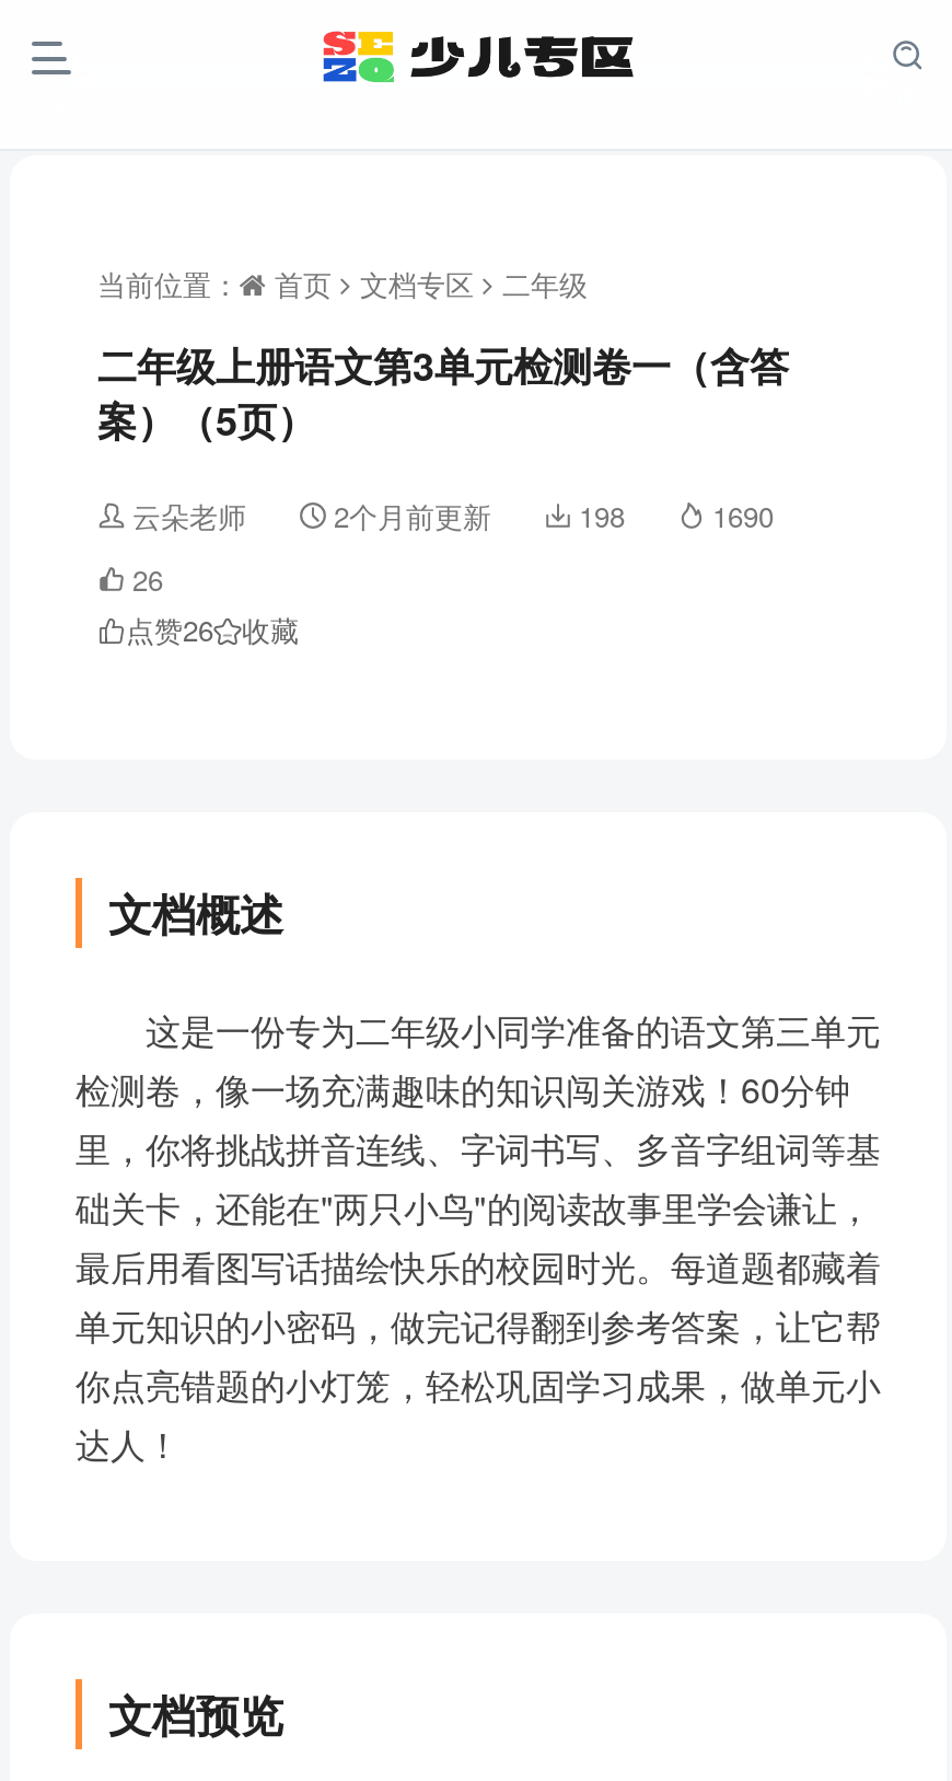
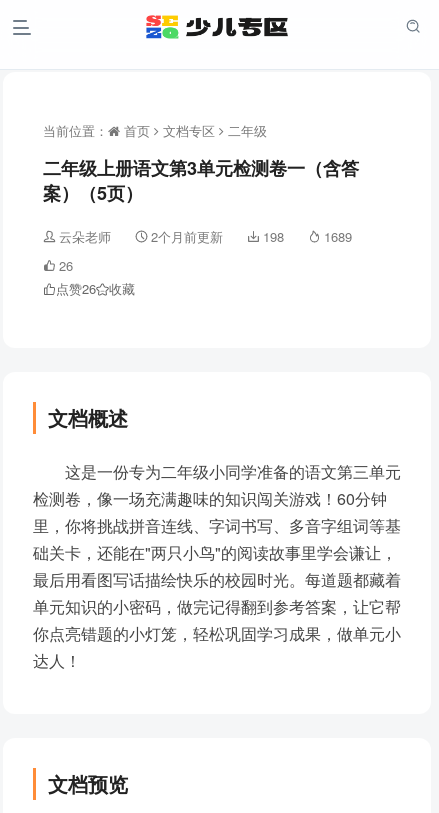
[712,495,774,536] 1690 -> [324,227,352,246] 1689

